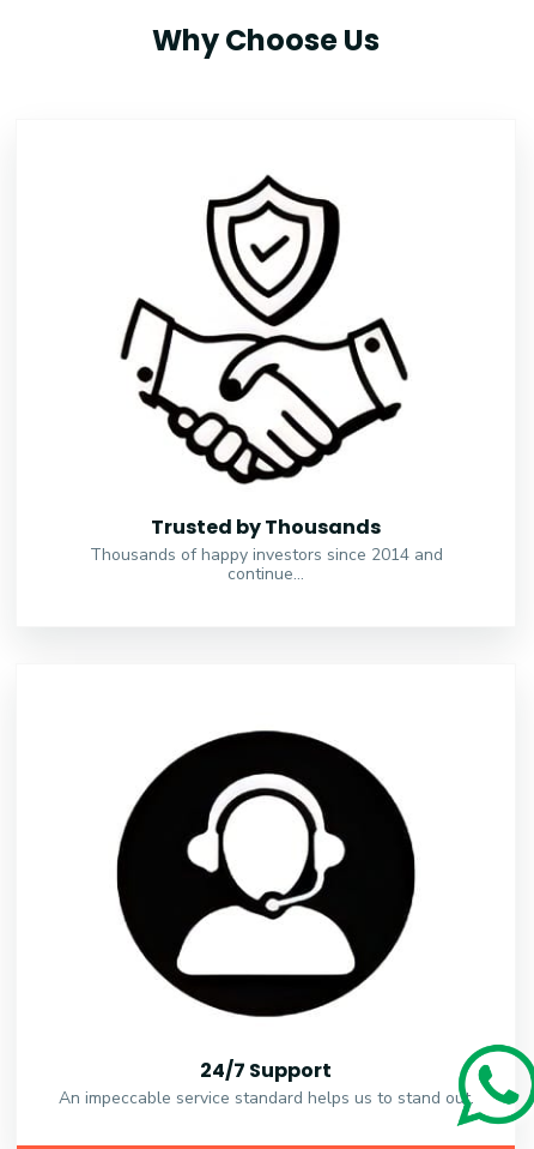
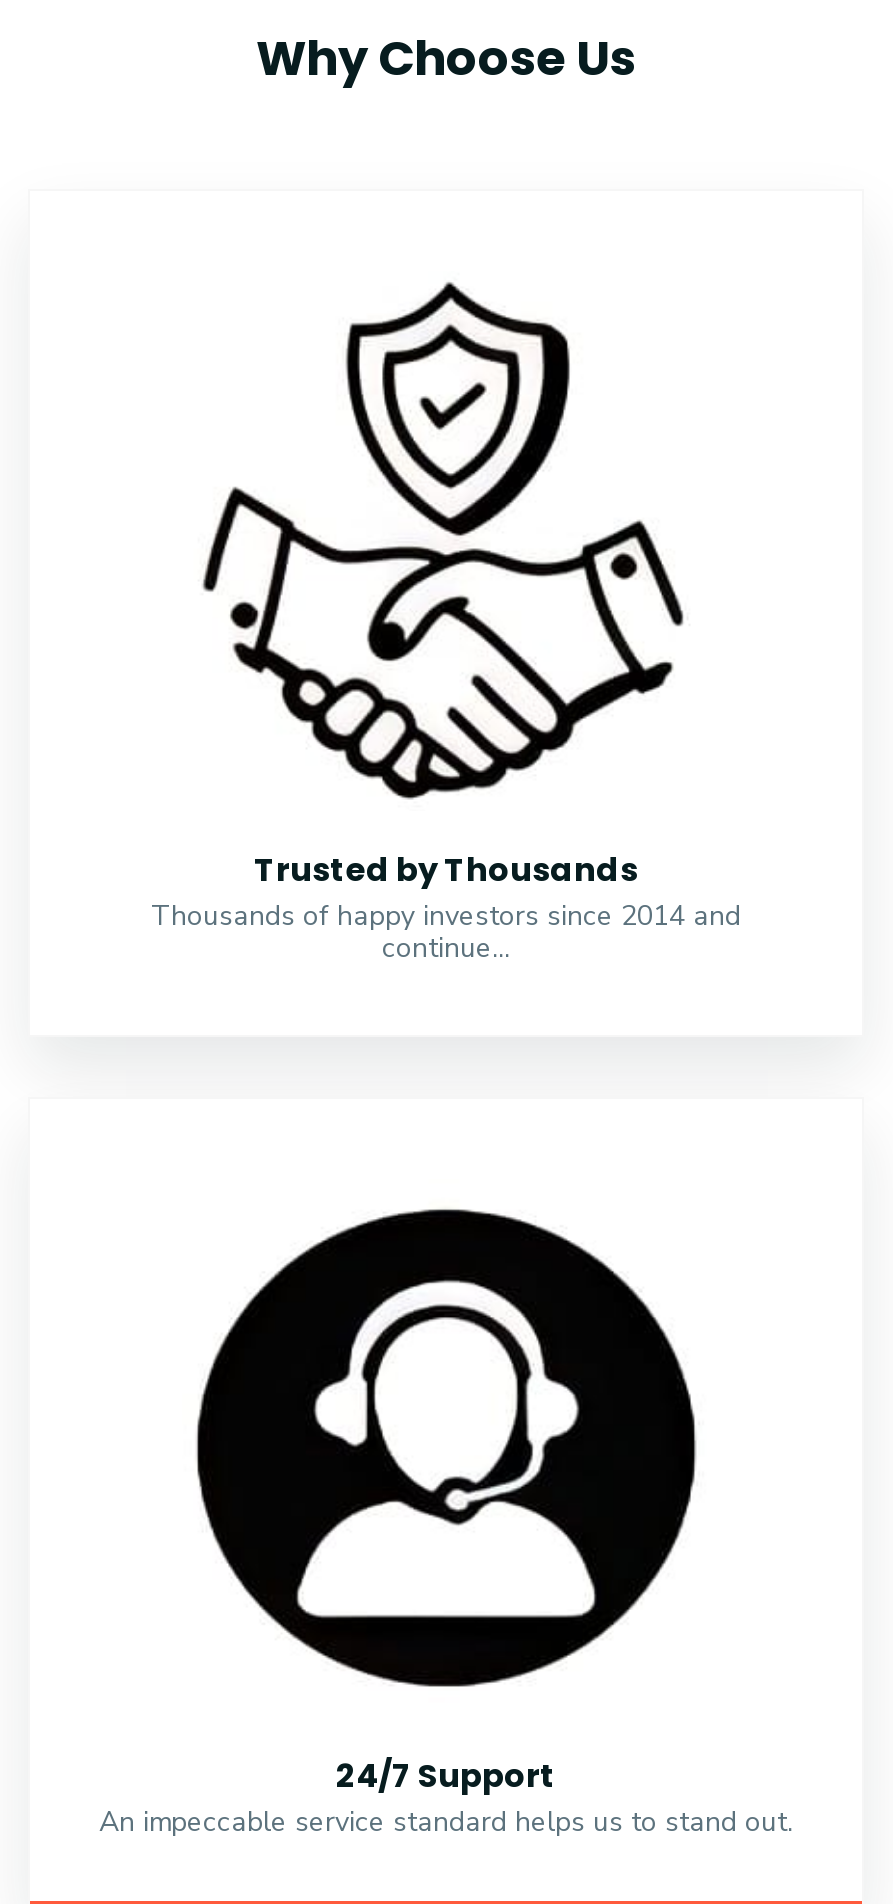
[456,1043,530,1127] [image] -> none

